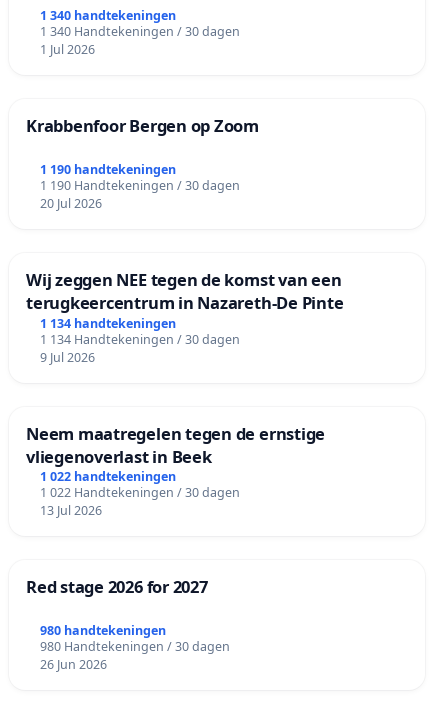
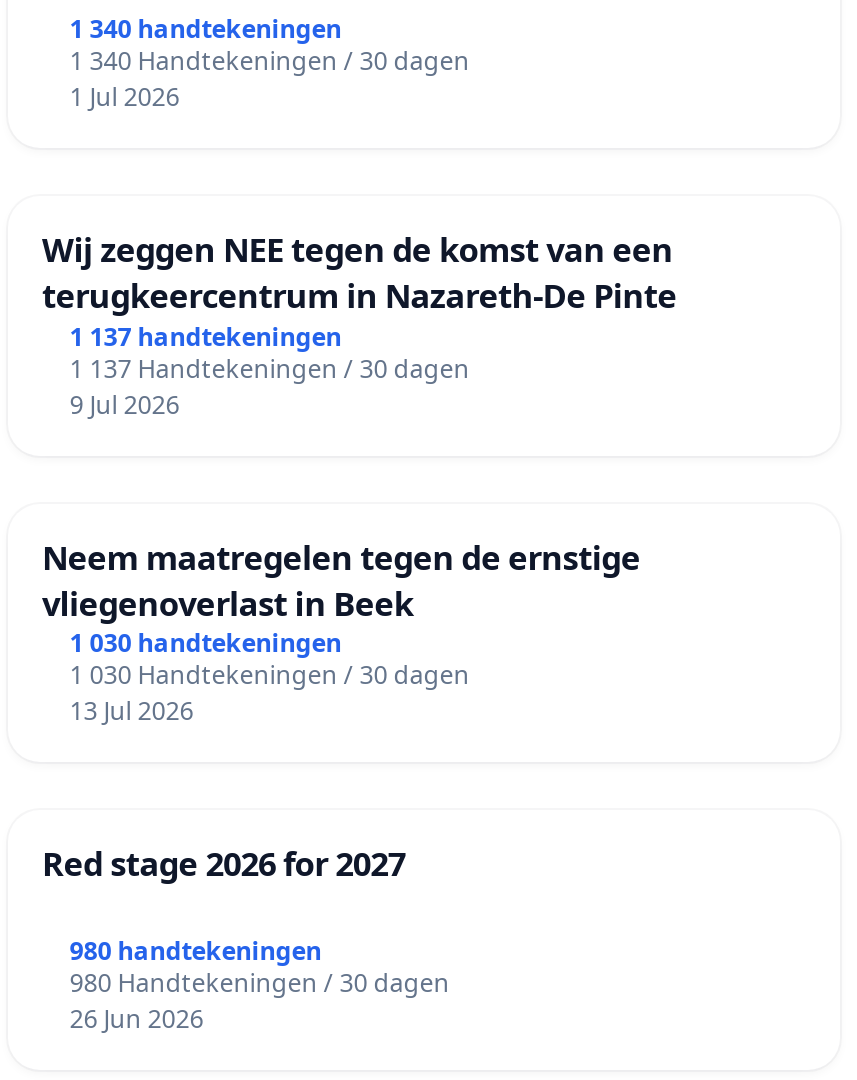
[26,114,259,212] Krabbenfoor Bergen op Zoom | 1 190 handtekeningen | 1 190 Handtekeningen / 30 dagen | 20 Jul 2026 -> none
[40,314,176,331] 1 134 handtekeningen -> [70,319,342,353] 1 137 handtekeningen
[40,330,240,347] 1 134 Handtekeningen / 30 dagen -> [70,351,470,385] 1 137 Handtekeningen / 30 dagen
[40,468,176,485] 1 022 handtekeningen -> [70,627,342,661] 1 030 handtekeningen
[40,484,240,501] 1 022 Handtekeningen / 30 dagen -> [70,659,470,693] 1 030 Handtekeningen / 30 dagen

